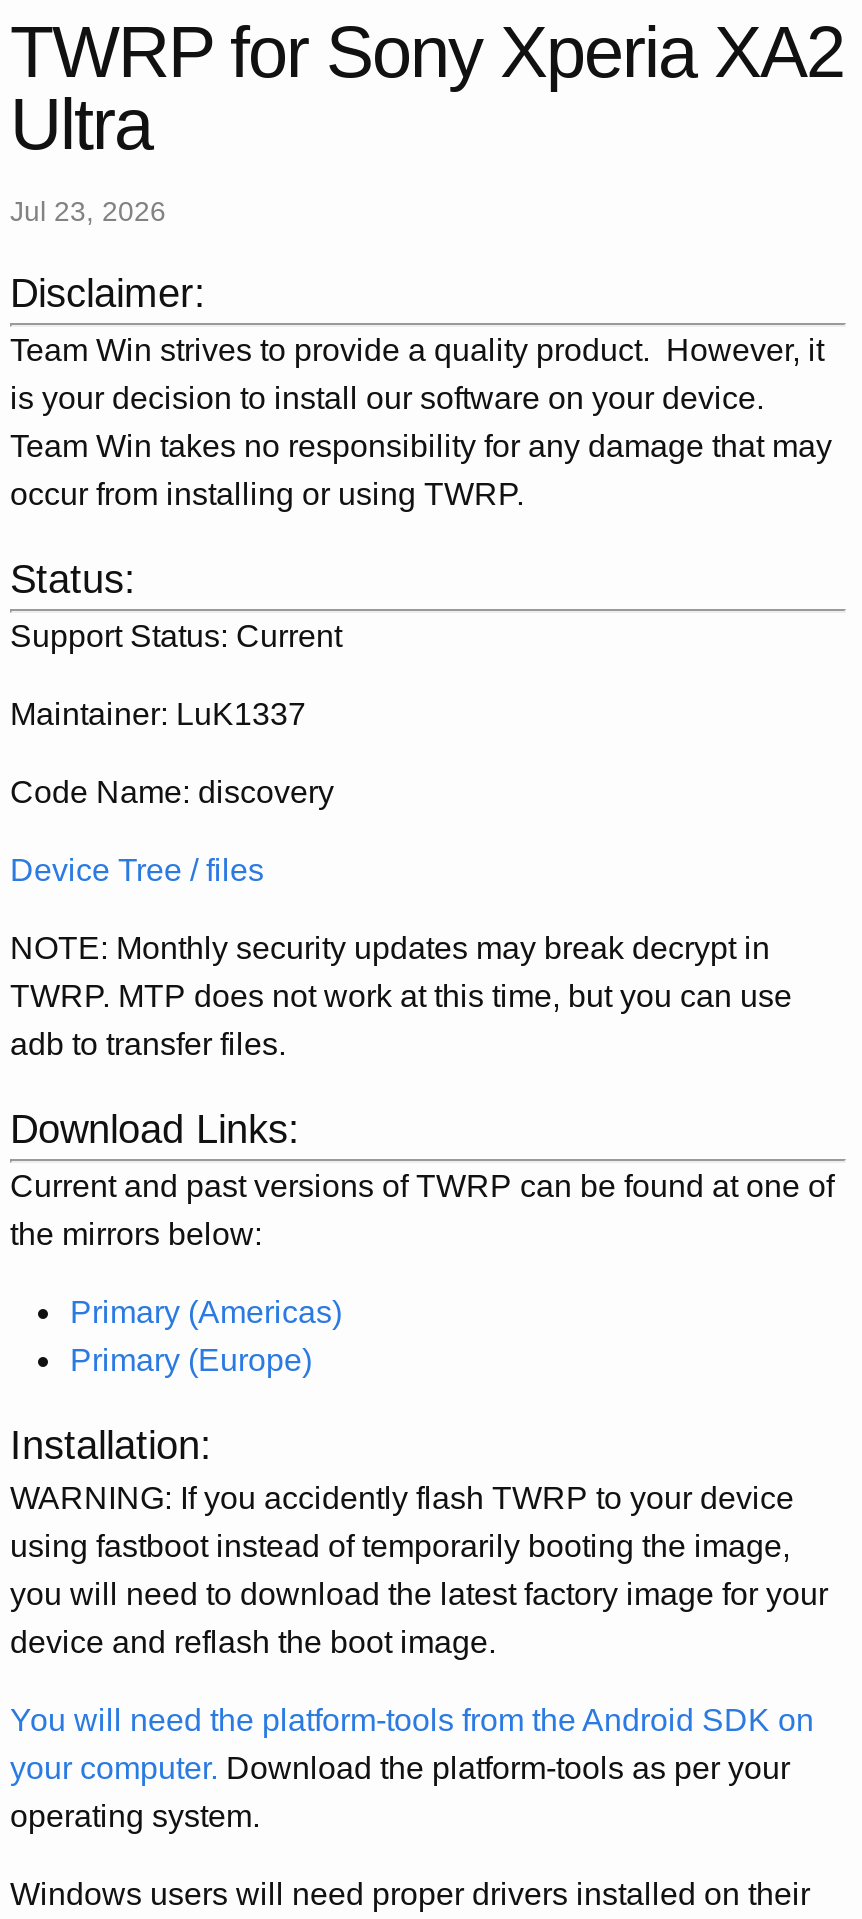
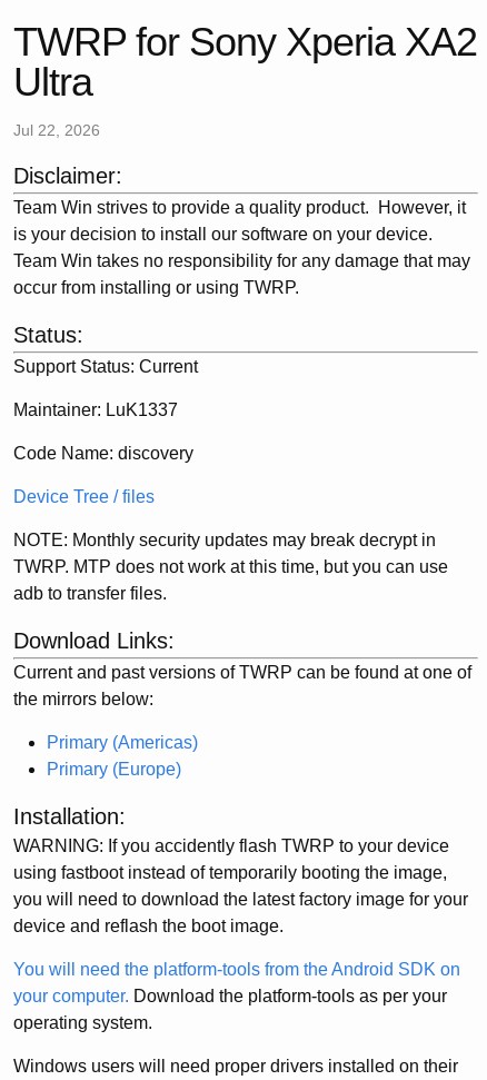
[10,195,166,227] Jul 23, 2026 -> [13,121,100,139] Jul 22, 2026

